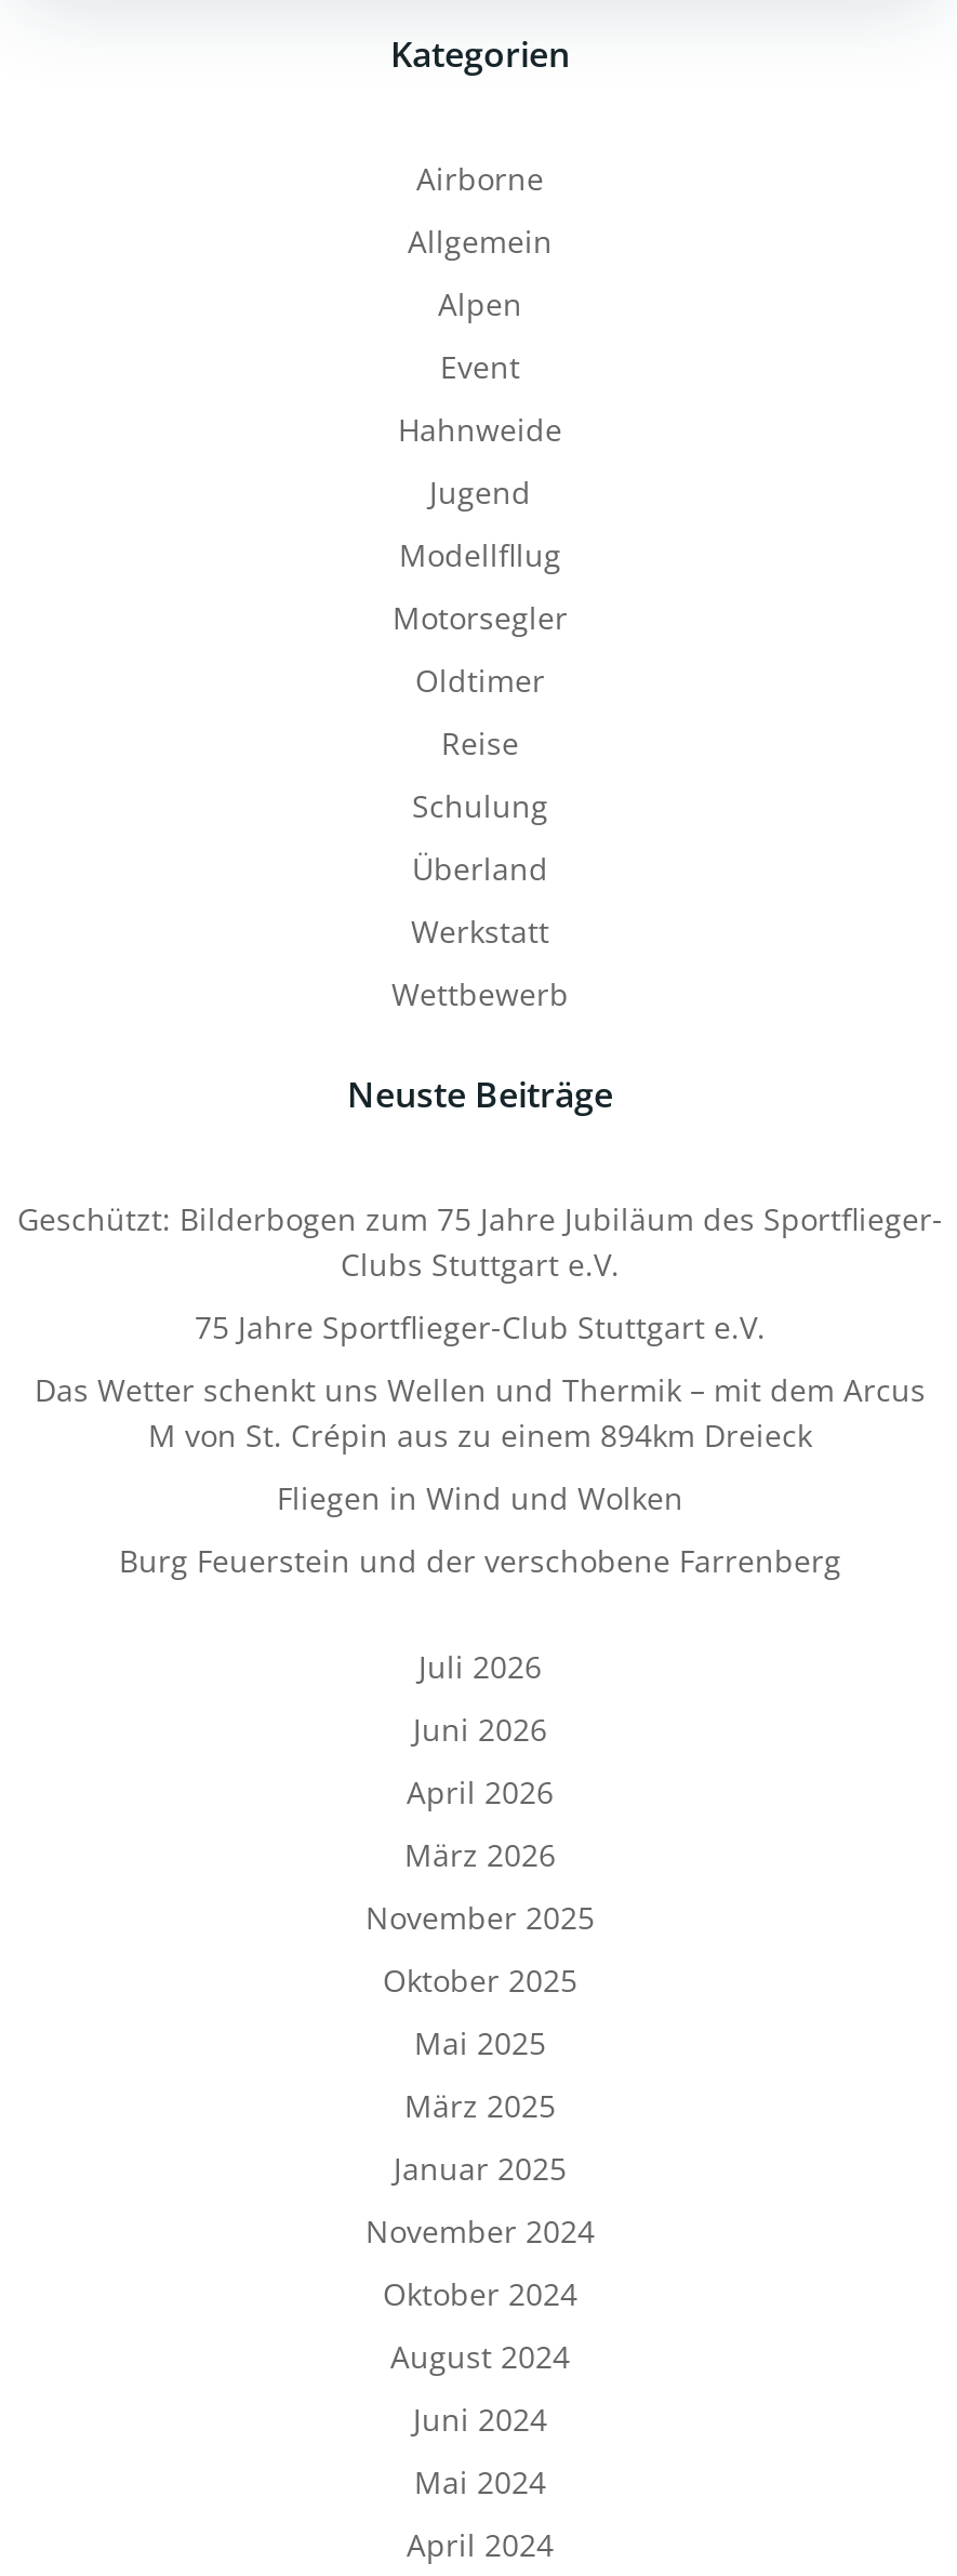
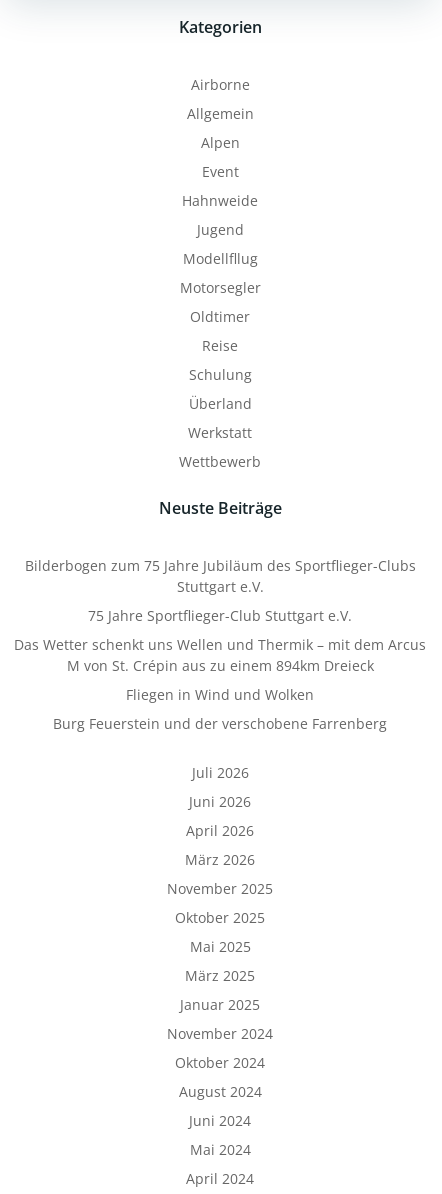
[17,1197,943,1284] Geschützt: Bilderbogen zum 75 Jahre Jubiläum des Sportflieger- | Clubs Stuttgart e.V. -> [24,555,415,595] Bilderbogen zum 75 Jahre Jubiläum des Sportflieger-Clubs | Stuttgart e.V.

